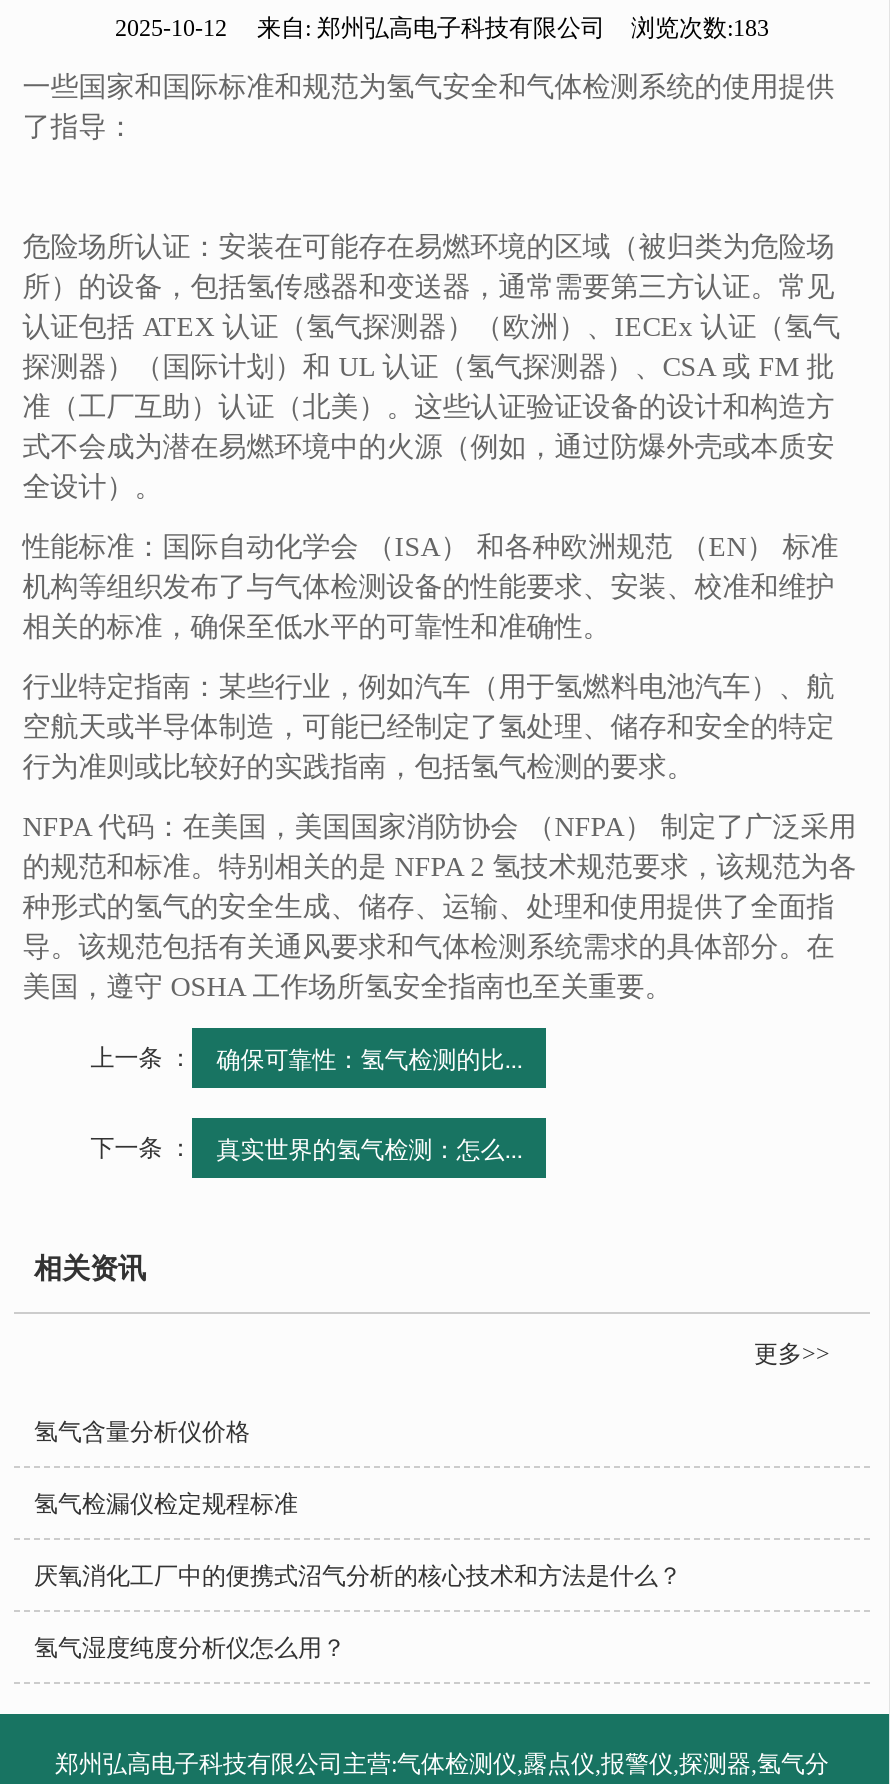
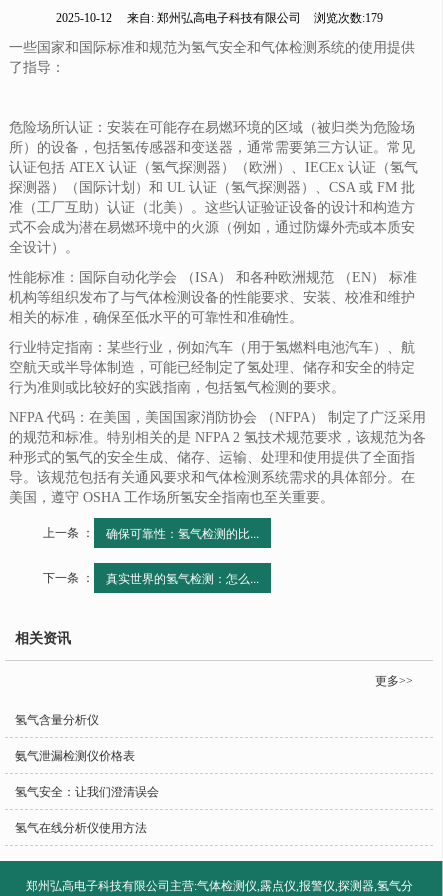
[115,13,769,41] 2025-10-12 来自:郑州弘高电子科技有限公司 浏览次数:183 -> [55,10,382,24] 2025-10-12 来自:郑州弘高电子科技有限公司 浏览次数:179
[34,1417,250,1445] 氢气含量分析仪价格 -> [15,712,99,726] 氢气含量分析仪
[34,1489,298,1517] 氢气检漏仪检定规程标准 -> [15,748,135,762] 氨气泄漏检测仪价格表
[34,1561,682,1589] 厌氧消化工厂中的便携式沼气分析的核心技术和方法是什么？ -> [15,784,159,798] 氢气安全：让我们澄清误会
[34,1633,346,1661] 氢气湿度纯度分析仪怎么用？ -> [15,820,147,834] 氢气在线分析仪使用方法

